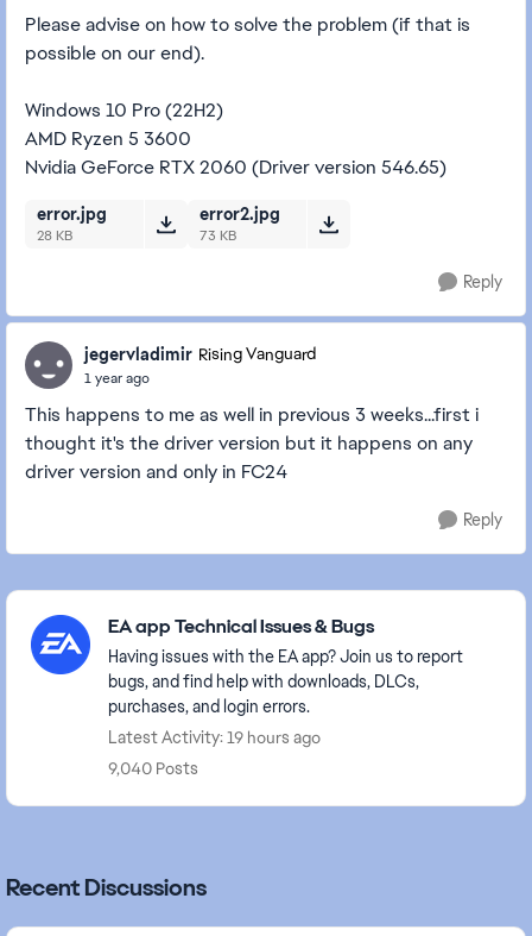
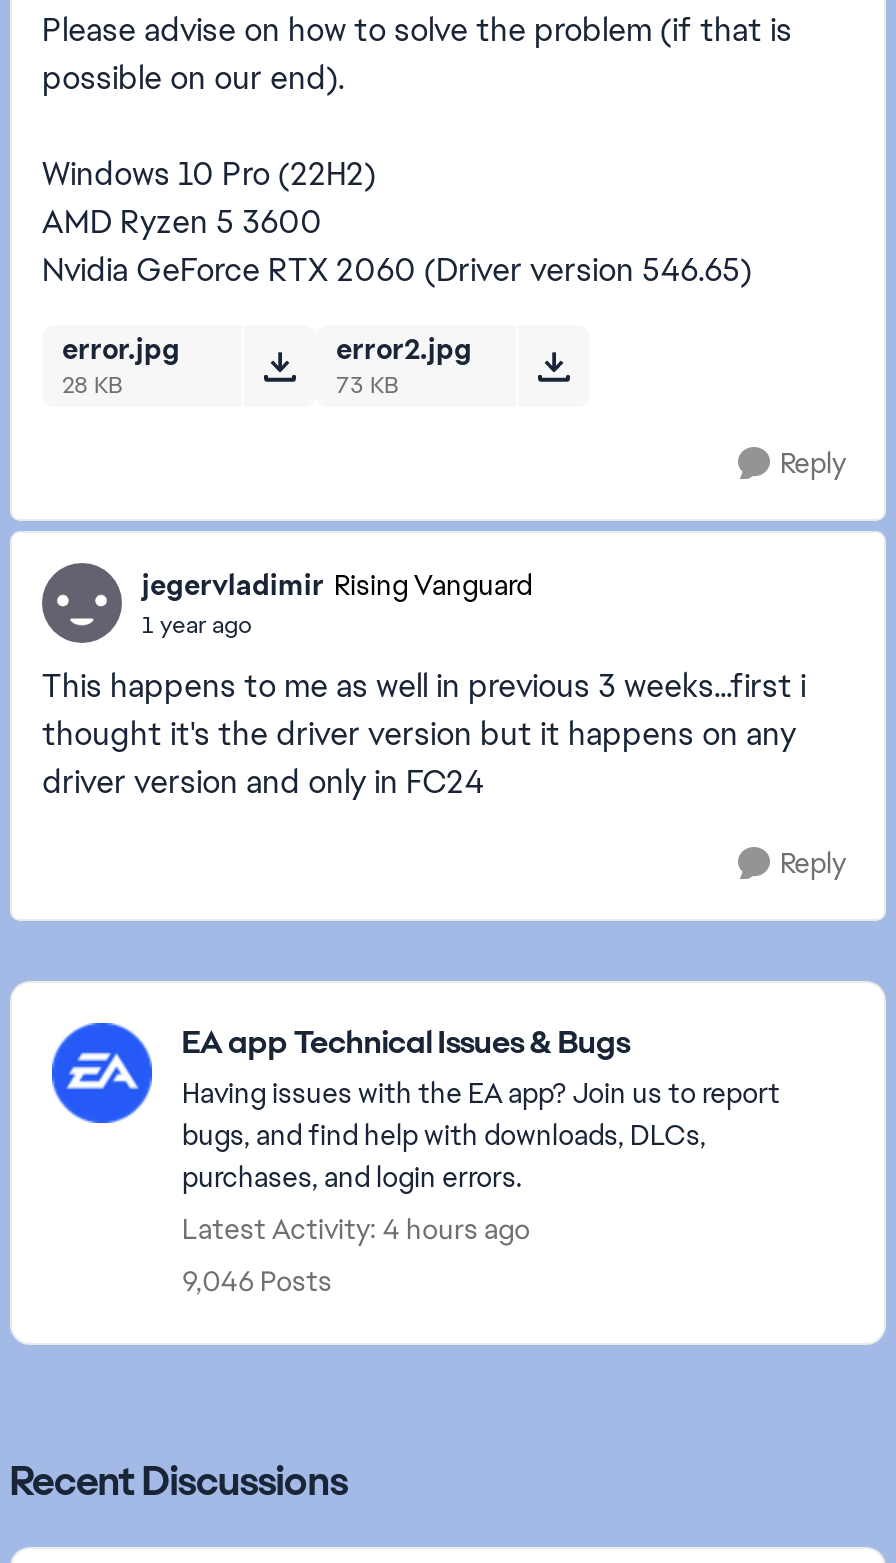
[108,727,321,748] Latest Activity: 19 hours ago -> [182,1211,530,1247] Latest Activity: 4 hours ago
[108,758,198,779] 9,040 Posts -> [182,1263,332,1299] 9,046 Posts

